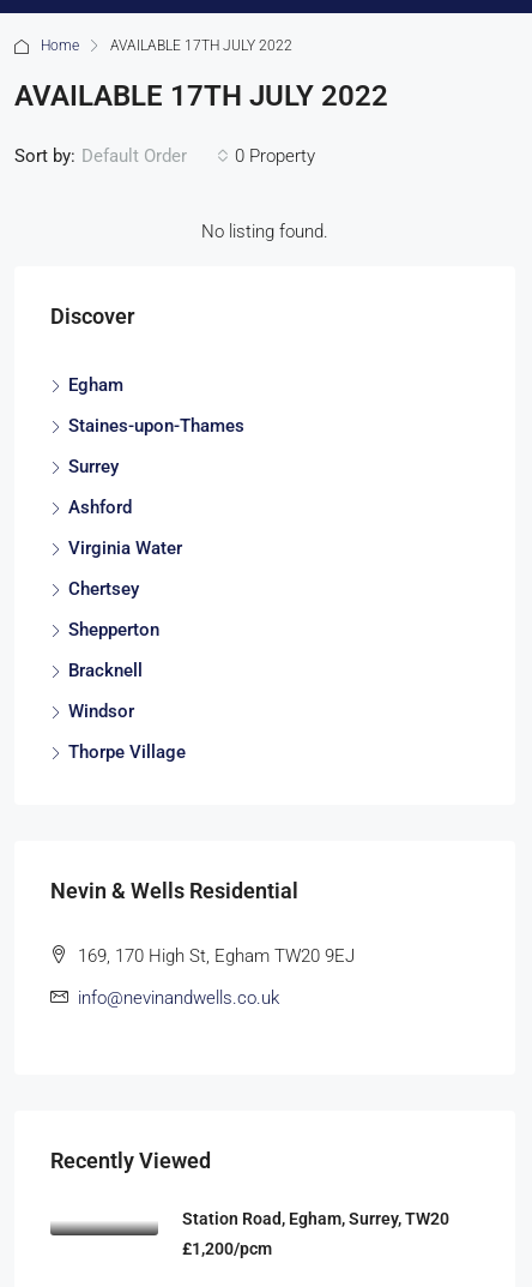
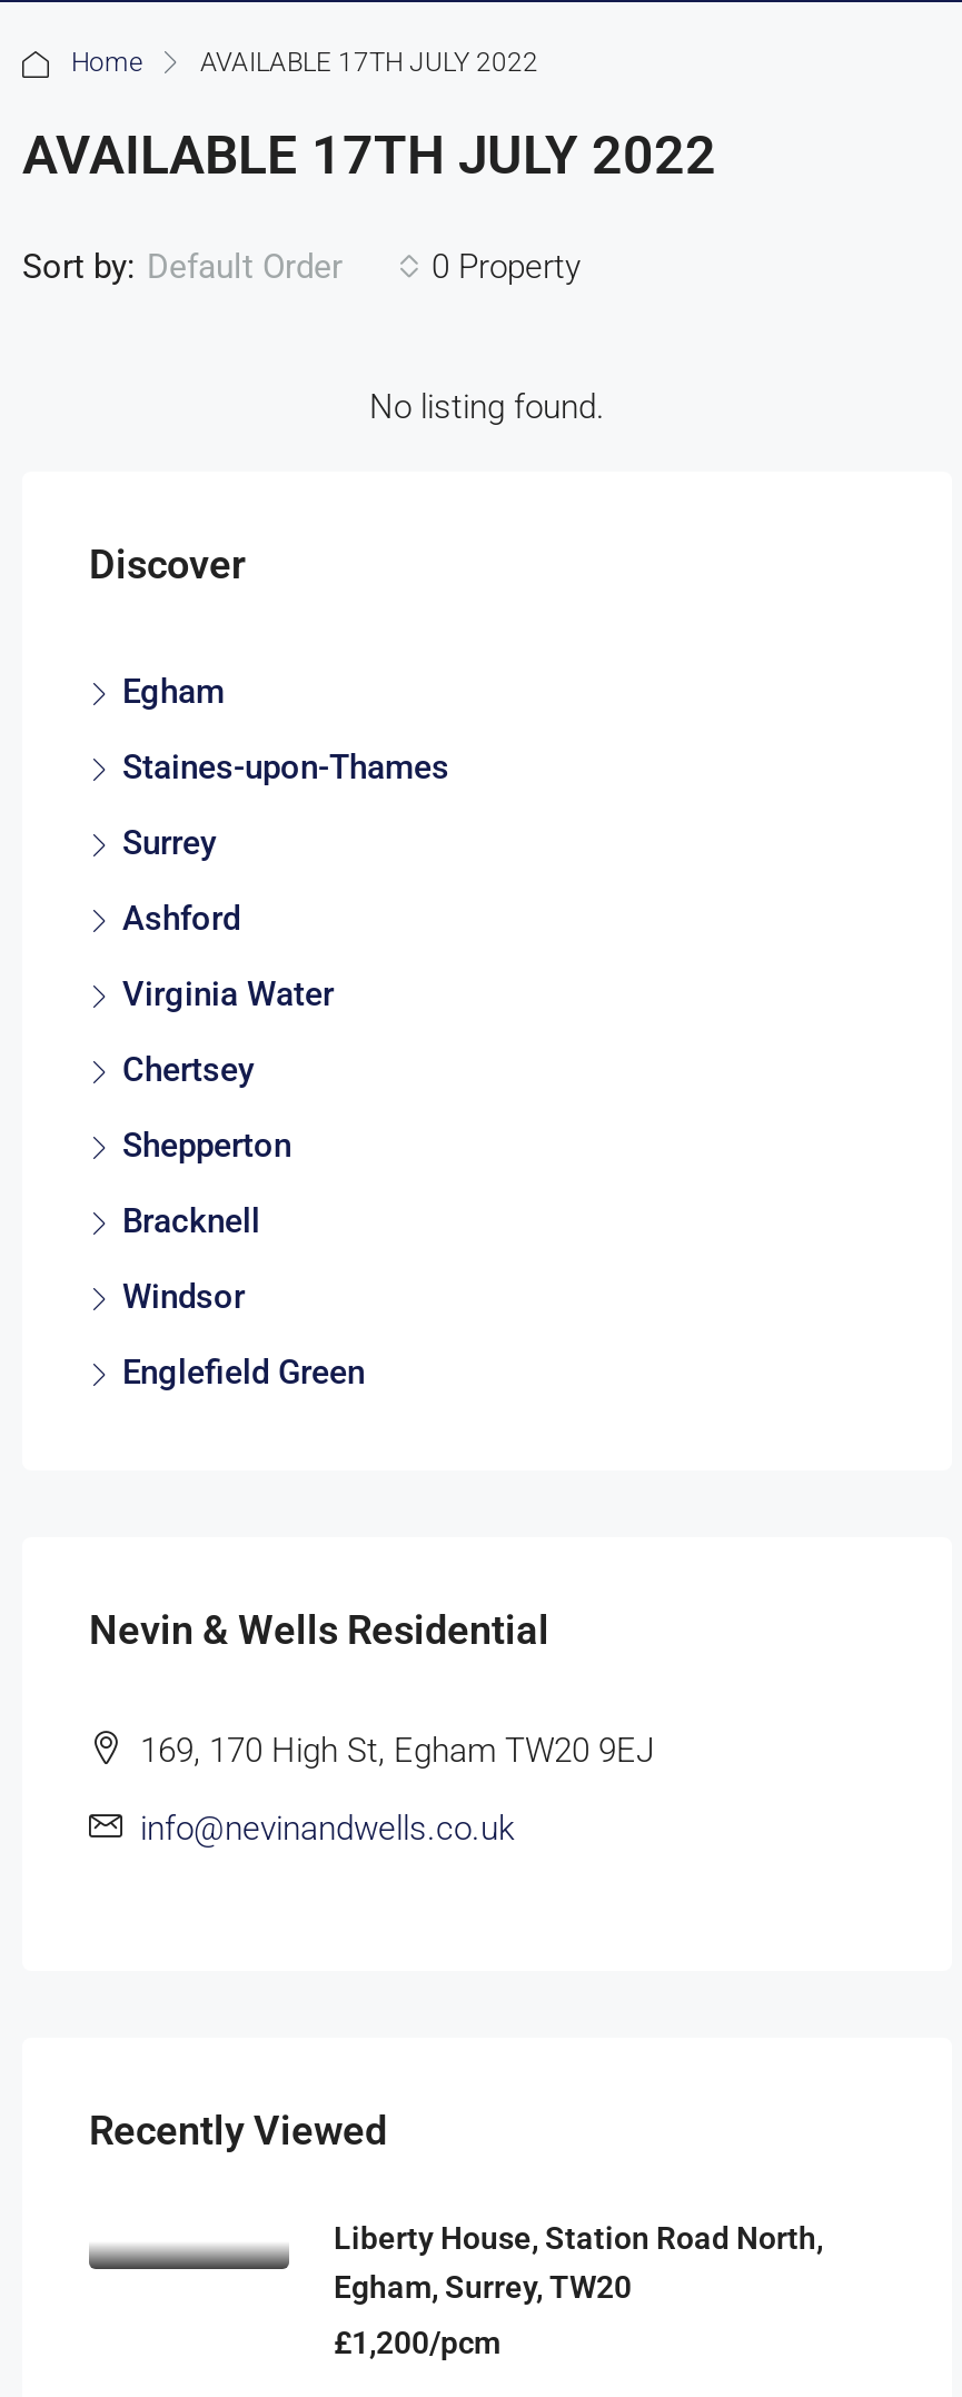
[68,741,186,763] Thorpe Village -> [122,1353,365,1393] Englefield Green
[182,1209,449,1228] Station Road, Egham, Surrey, TW20 -> [334,2220,823,2305] Liberty House, Station Road North, | Egham, Surrey, TW20

